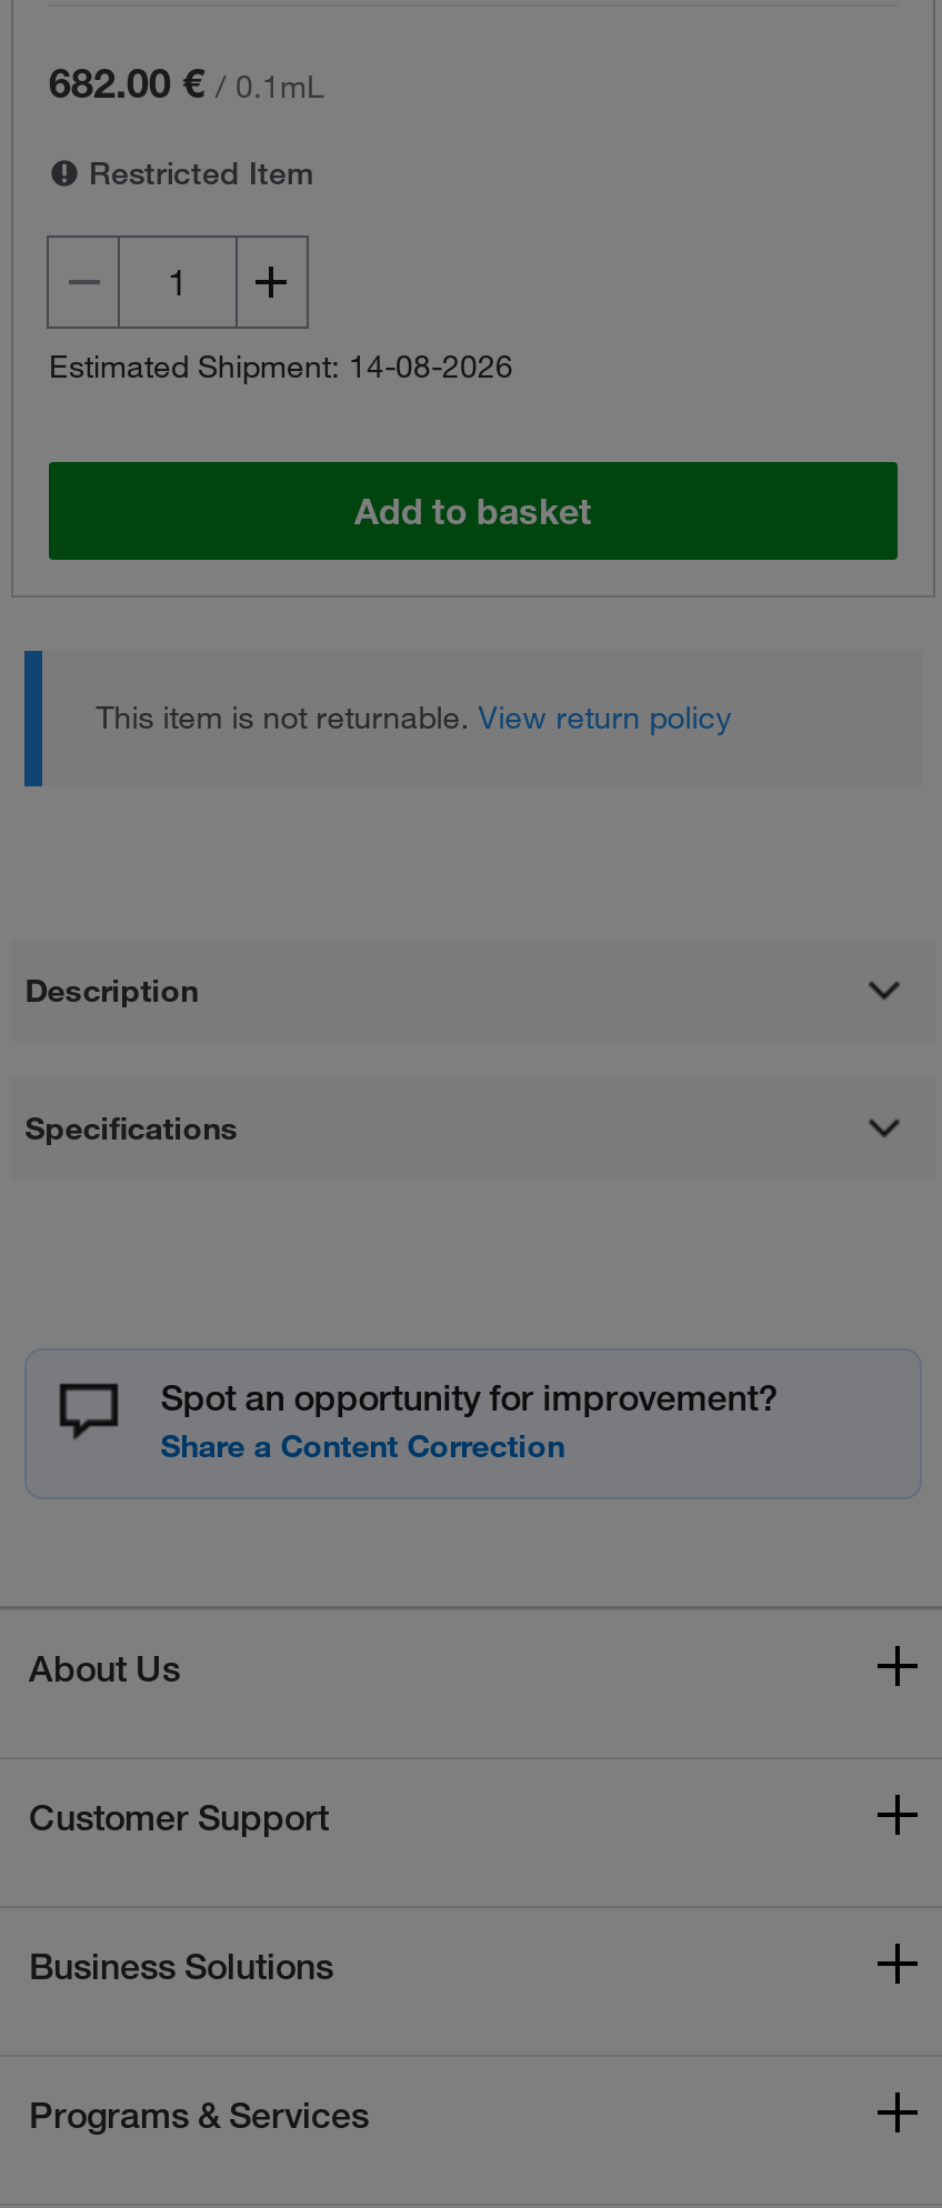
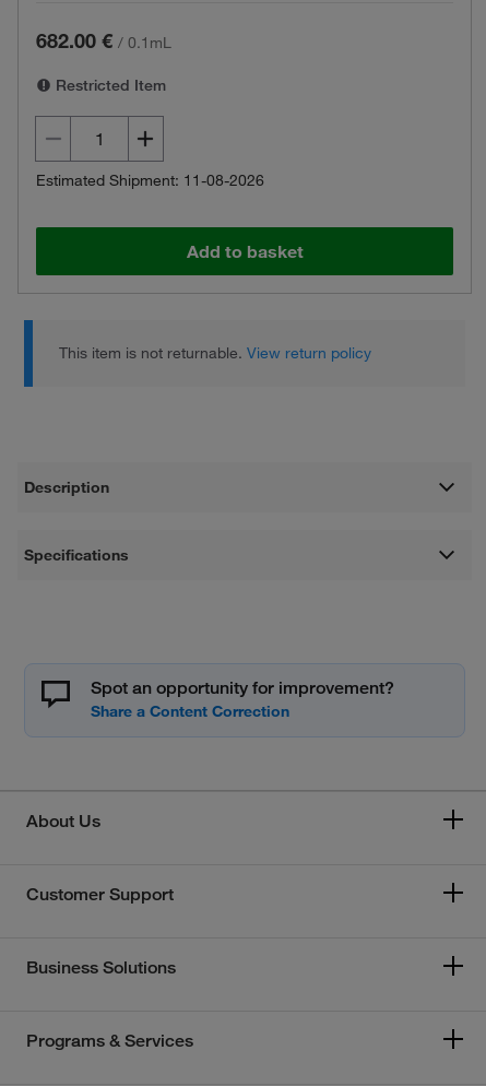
[49,347,513,387] Estimated Shipment: 14-08-2026 -> [36,170,264,190] Estimated Shipment: 11-08-2026

